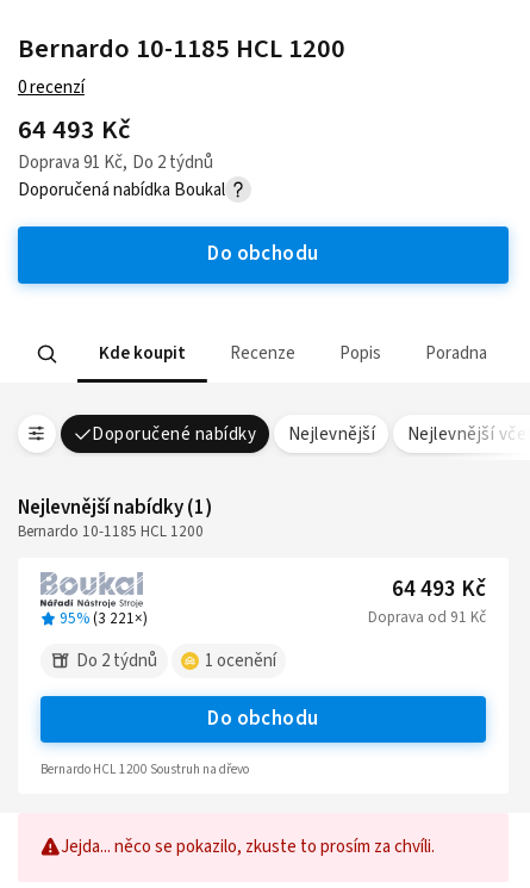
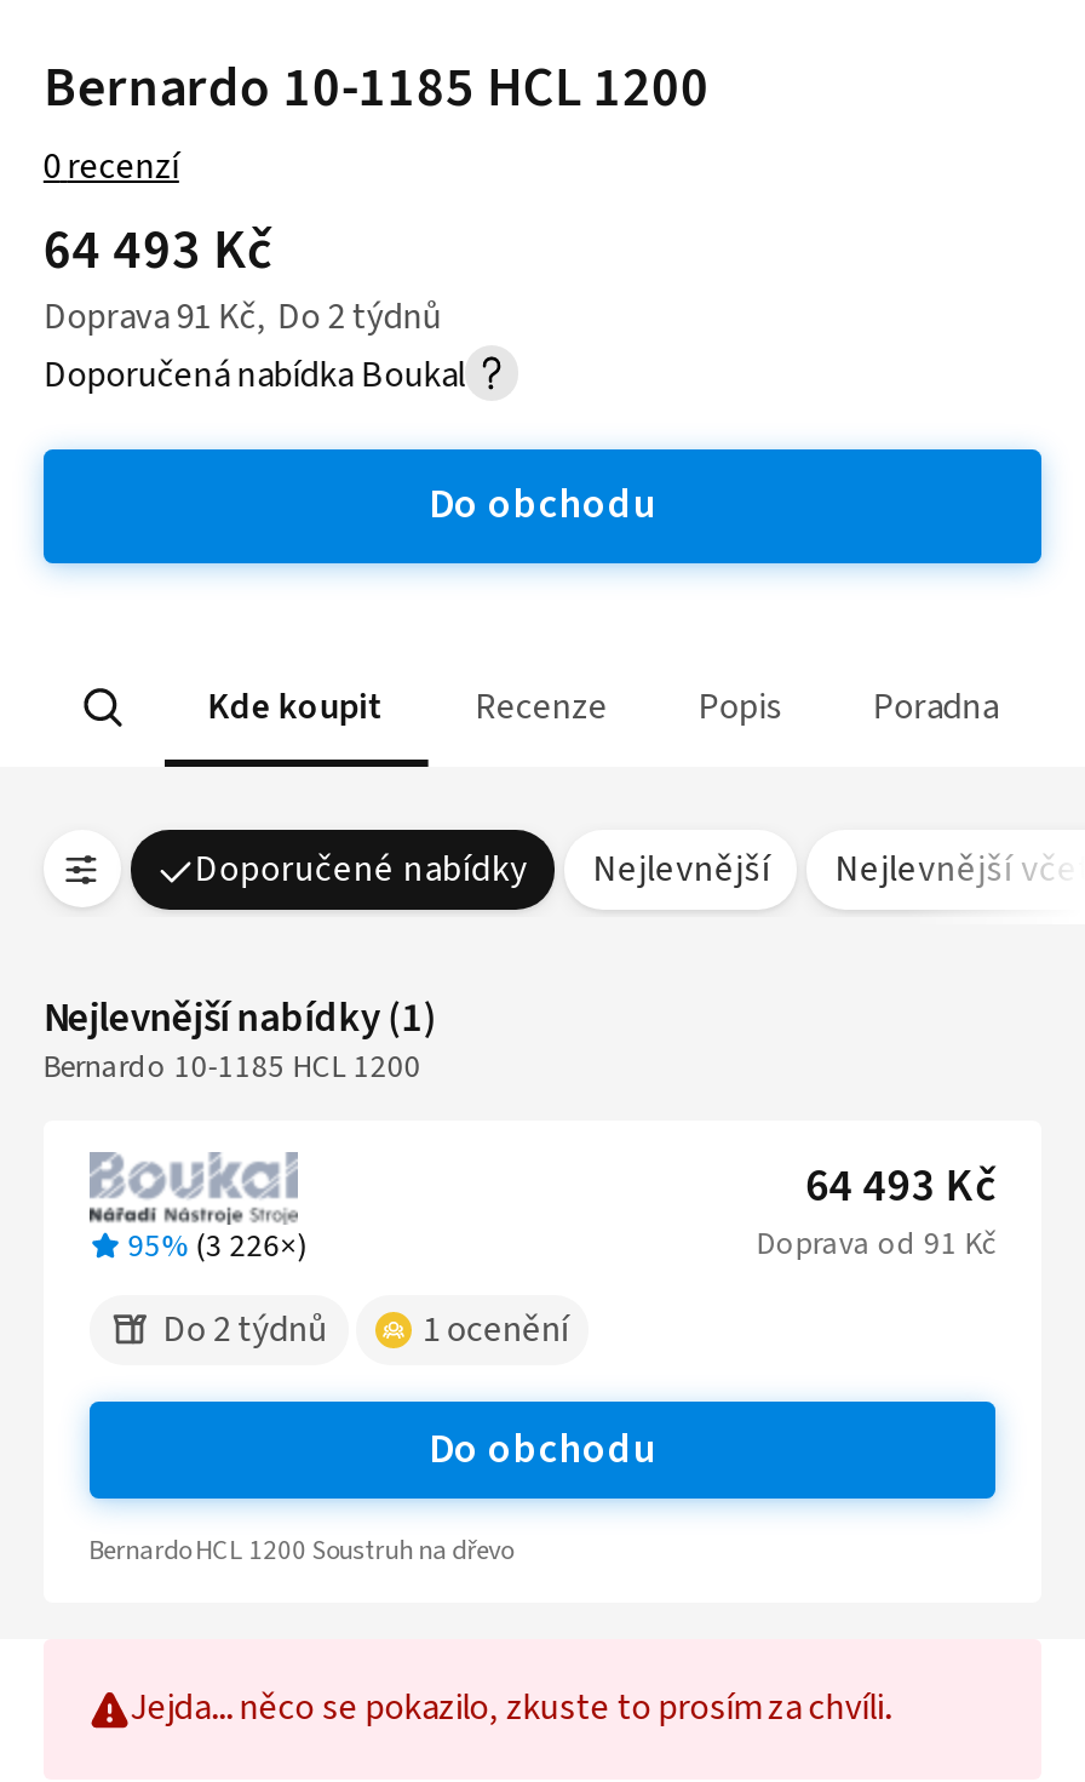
[59,608,147,630] 95% (3 221×) -> [128,1224,307,1268] 95% (3 226×)

